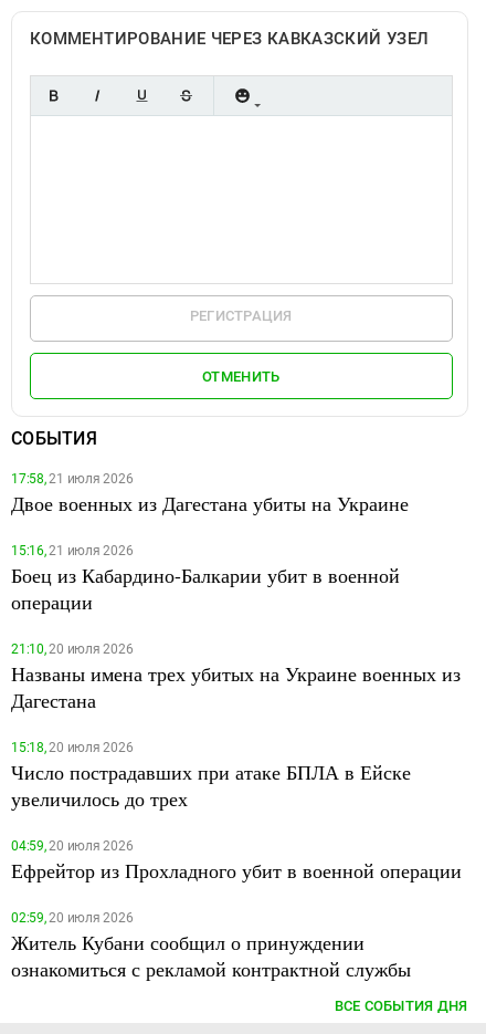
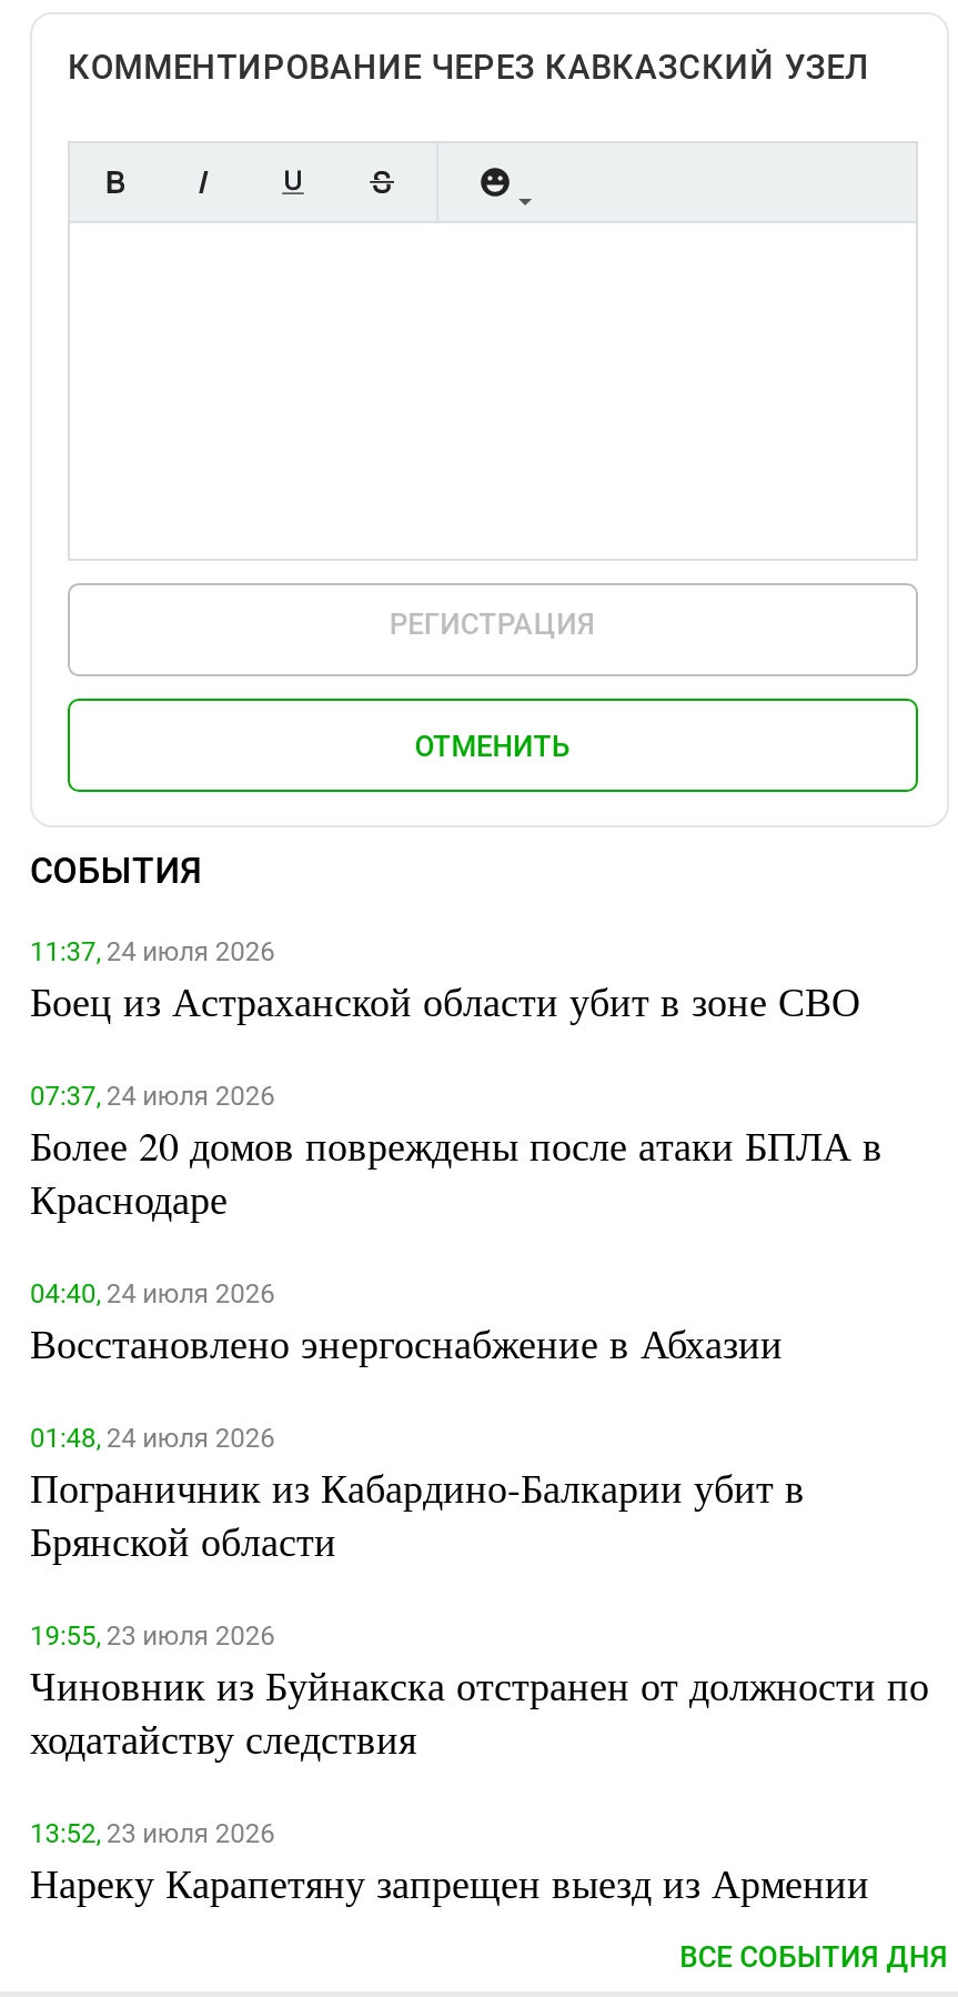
[11,471,409,516] 17:58, 21 июля 2026 | Двое военных из Дагестана убиты на Украине -> [30,936,860,1027] 11:37, 24 июля 2026 | Боец из Астраханской области убит в зоне СВО
[11,543,400,615] 15:16, 21 июля 2026 | Боец из Кабардино-Балкарии убит в военной | операции -> [30,1081,883,1225] 07:37, 24 июля 2026 | Более 20 домов повреждены после атаки БПЛА в | Краснодаре
[11,641,461,713] 21:10, 20 июля 2026 | Названы имена трех убитых на Украине военных из | Дагестана -> [30,1278,783,1369] 04:40, 24 июля 2026 | Восстановлено энергоснабжение в Абхазии
[11,740,411,812] 15:18, 20 июля 2026 | Число пострадавших при атаке БПЛА в Ейске | увеличилось до трех -> [30,1423,805,1567] 01:48, 24 июля 2026 | Пограничник из Кабардино-Балкарии убит в | Брянской области
[11,838,462,884] 04:59, 20 июля 2026 | Ефрейтор из Прохладного убит в военной операции -> [30,1620,929,1765] 19:55, 23 июля 2026 | Чиновник из Буйнакска отстранен от должности по | ходатайству следствия
[11,910,411,982] 02:59, 20 июля 2026 | Житель Кубани сообщил о принуждении | ознакомиться с рекламой контрактной службы -> [30,1818,869,1909] 13:52, 23 июля 2026 | Нареку Карапетяну запрещен выезд из Армении

